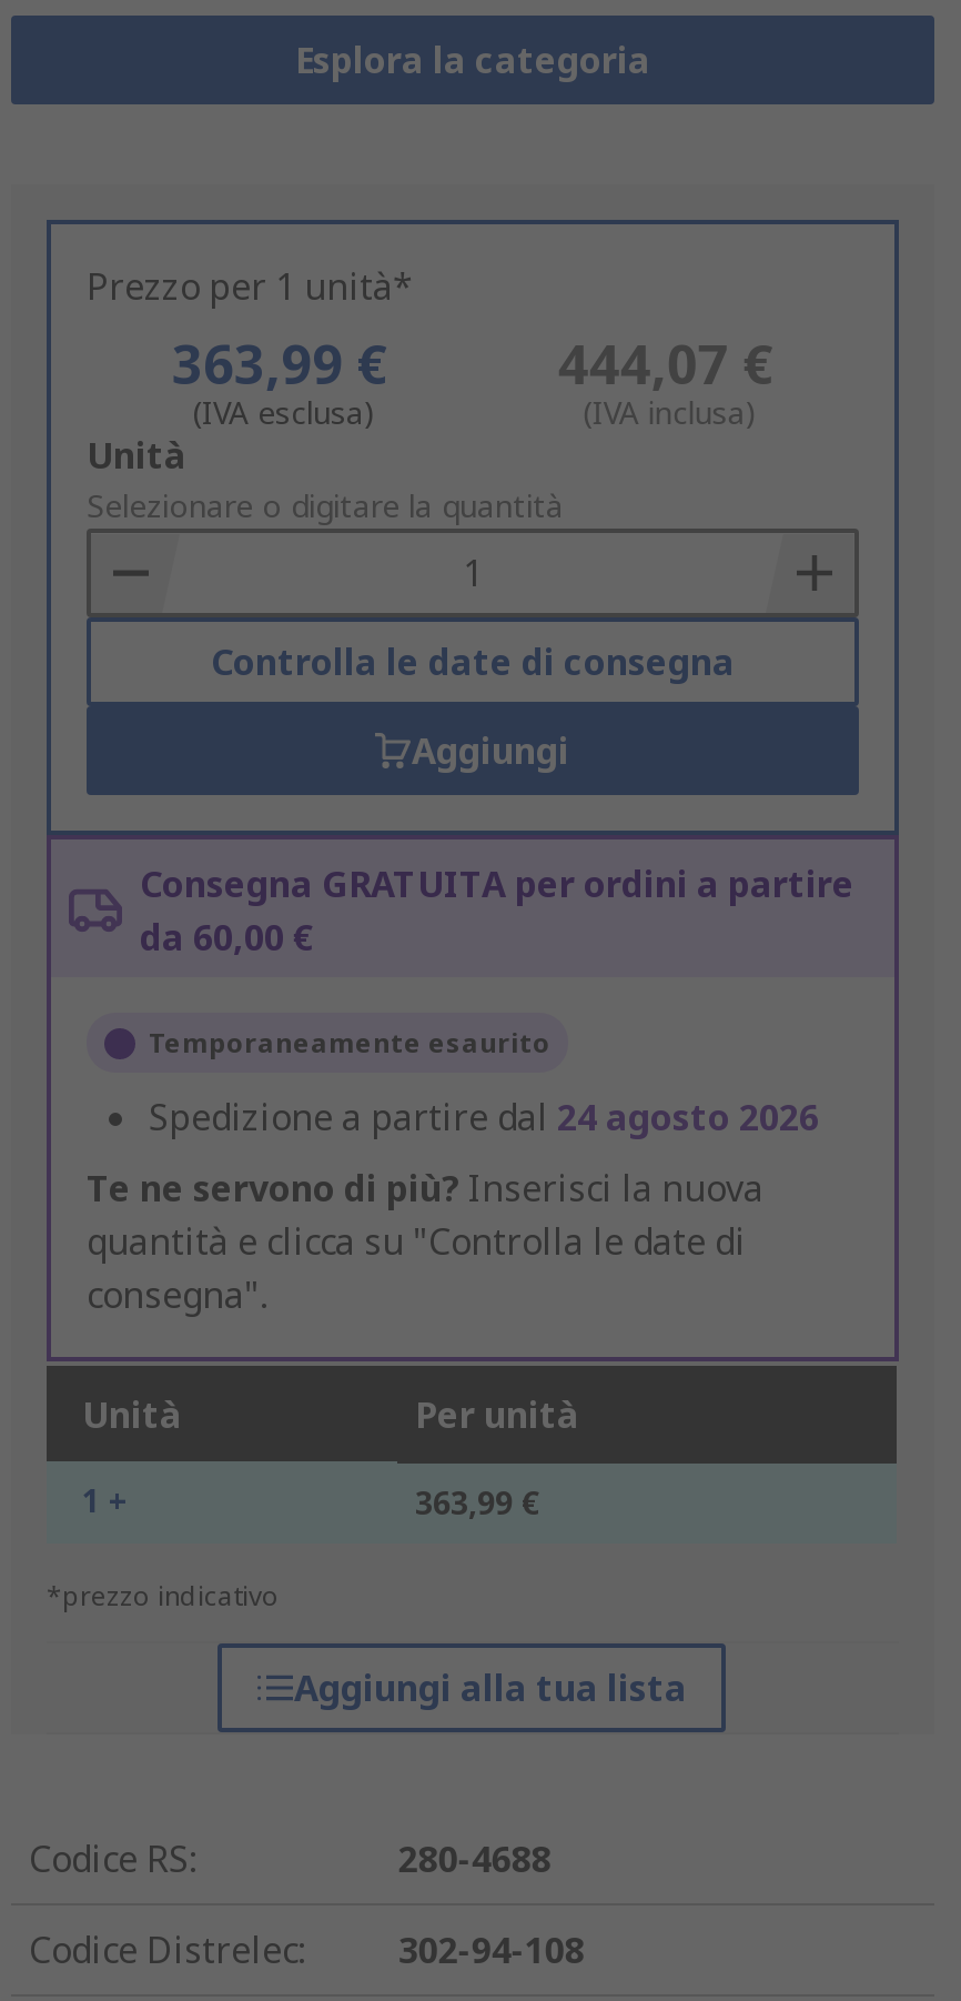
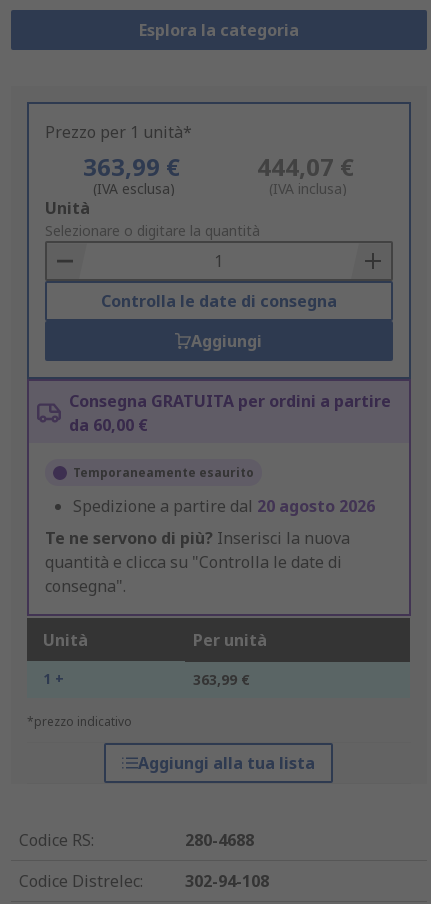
[149,1094,819,1143] Spedizione a partire dal 24 agosto 2026 -> [73,495,375,517] Spedizione a partire dal 20 agosto 2026

